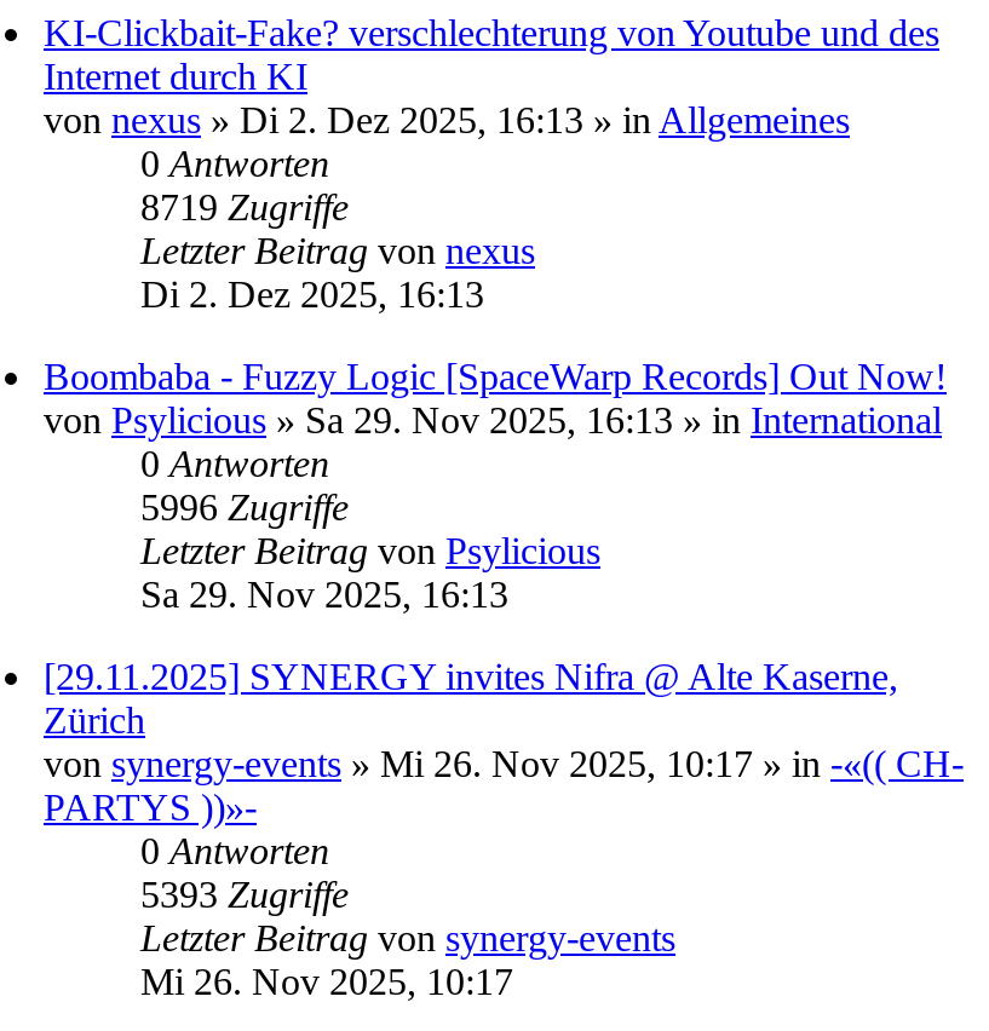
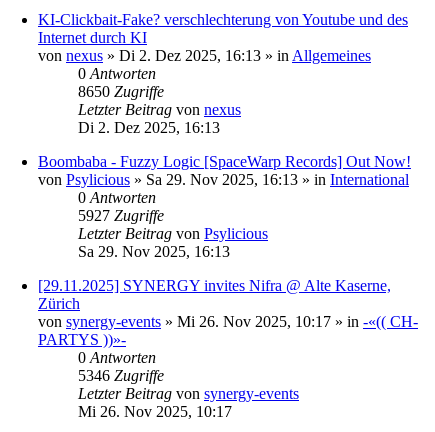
[140,186,349,227] 8719 Zugriffe -> [78,83,164,100] 8650 Zugriffe
[140,486,349,527] 5996 Zugriffe -> [78,207,164,224] 5927 Zugriffe
[140,873,349,915] 5393 Zugriffe -> [78,367,164,384] 5346 Zugriffe

